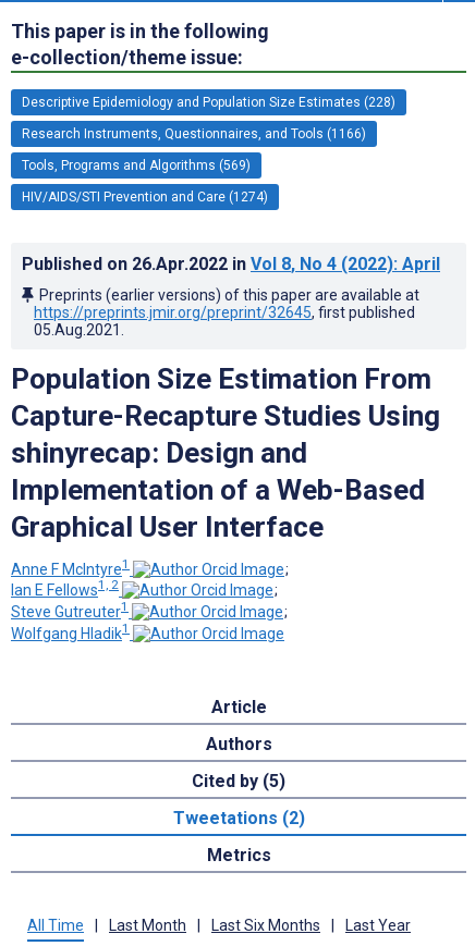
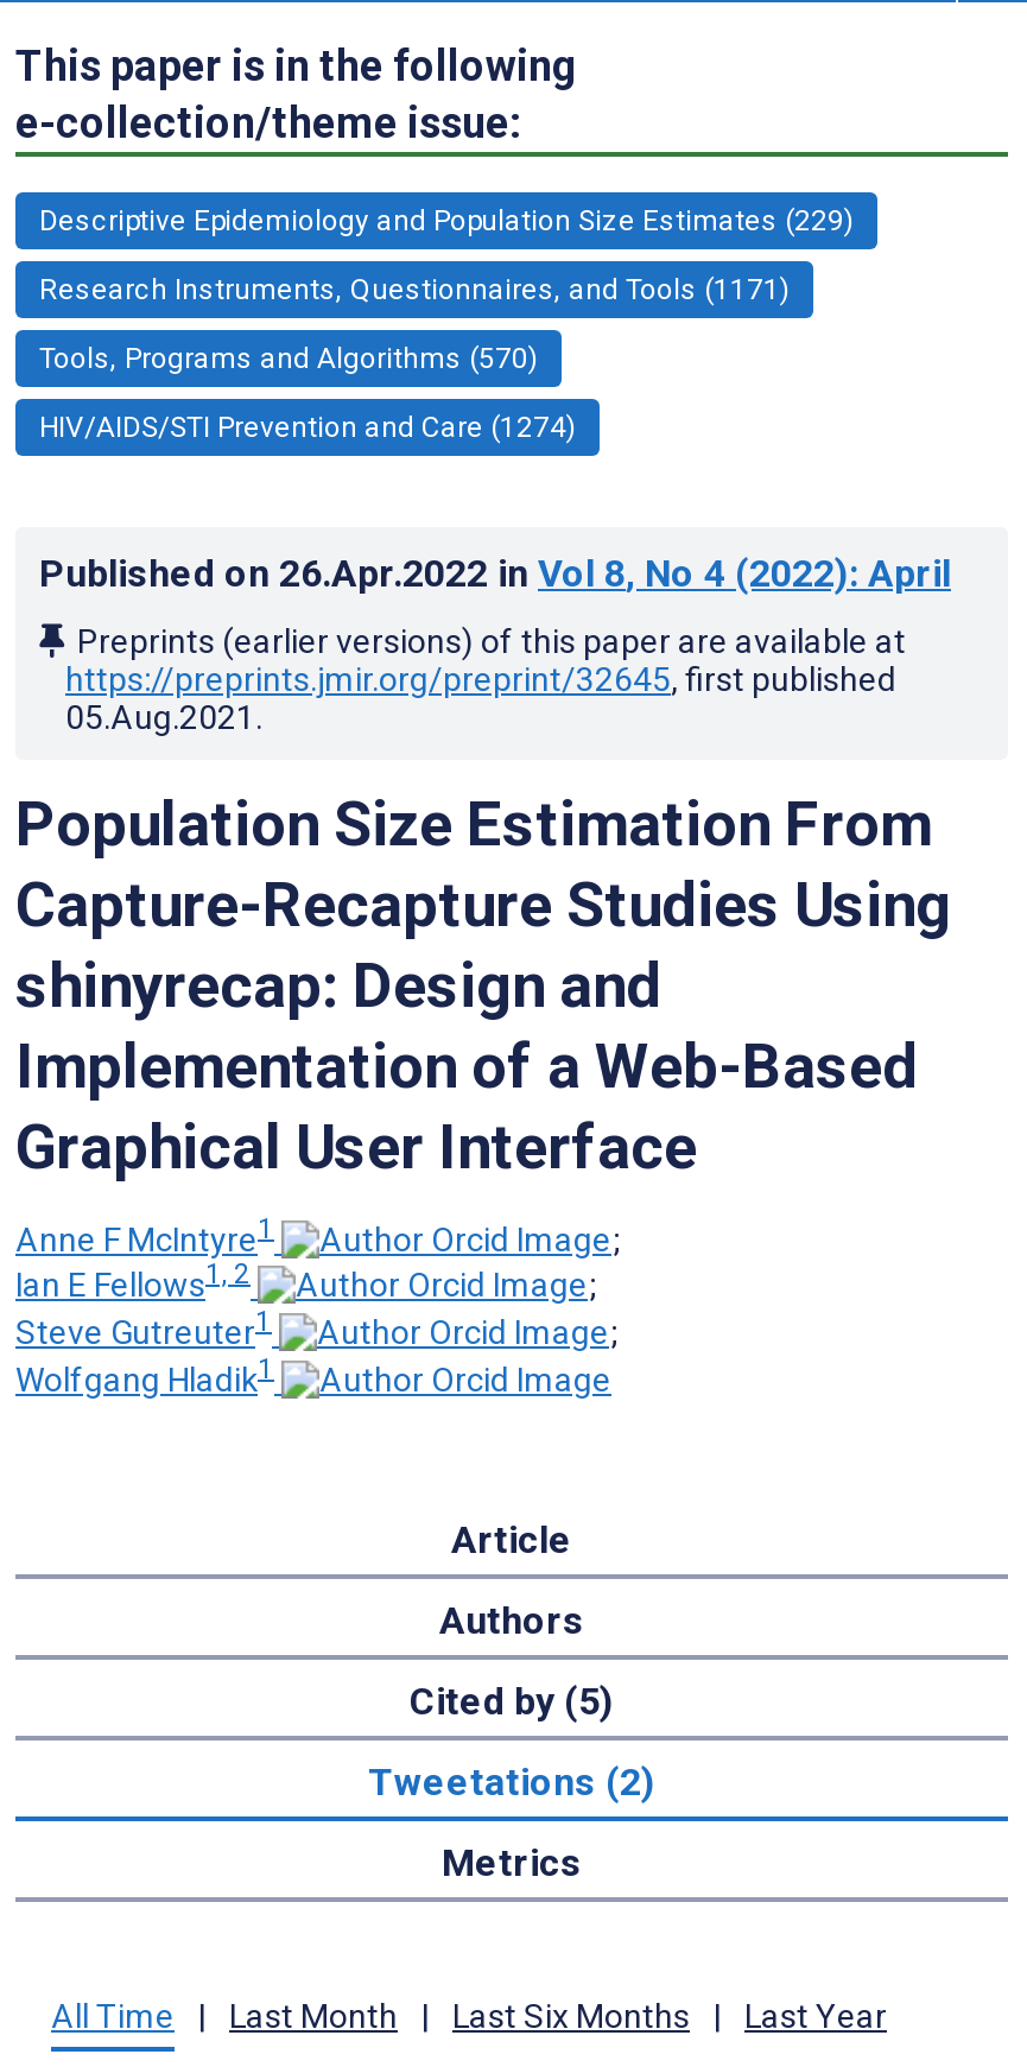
[22,95,395,110] Descriptive Epidemiology and Population Size Estimates (228) -> [39,204,854,237] Descriptive Epidemiology and Population Size Estimates (229)
[22,126,366,141] Research Instruments, Questionnaires, and Tools (1166) -> [39,273,790,306] Research Instruments, Questionnaires, and Tools (1171)
[22,158,251,173] Tools, Programs and Algorithms (569) -> [39,342,538,375] Tools, Programs and Algorithms (570)

